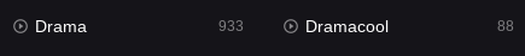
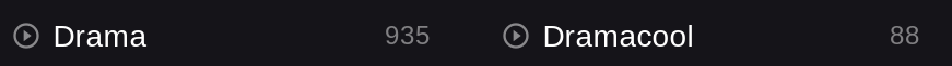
[218,18,244,35] 933 -> [385,21,431,51] 935

